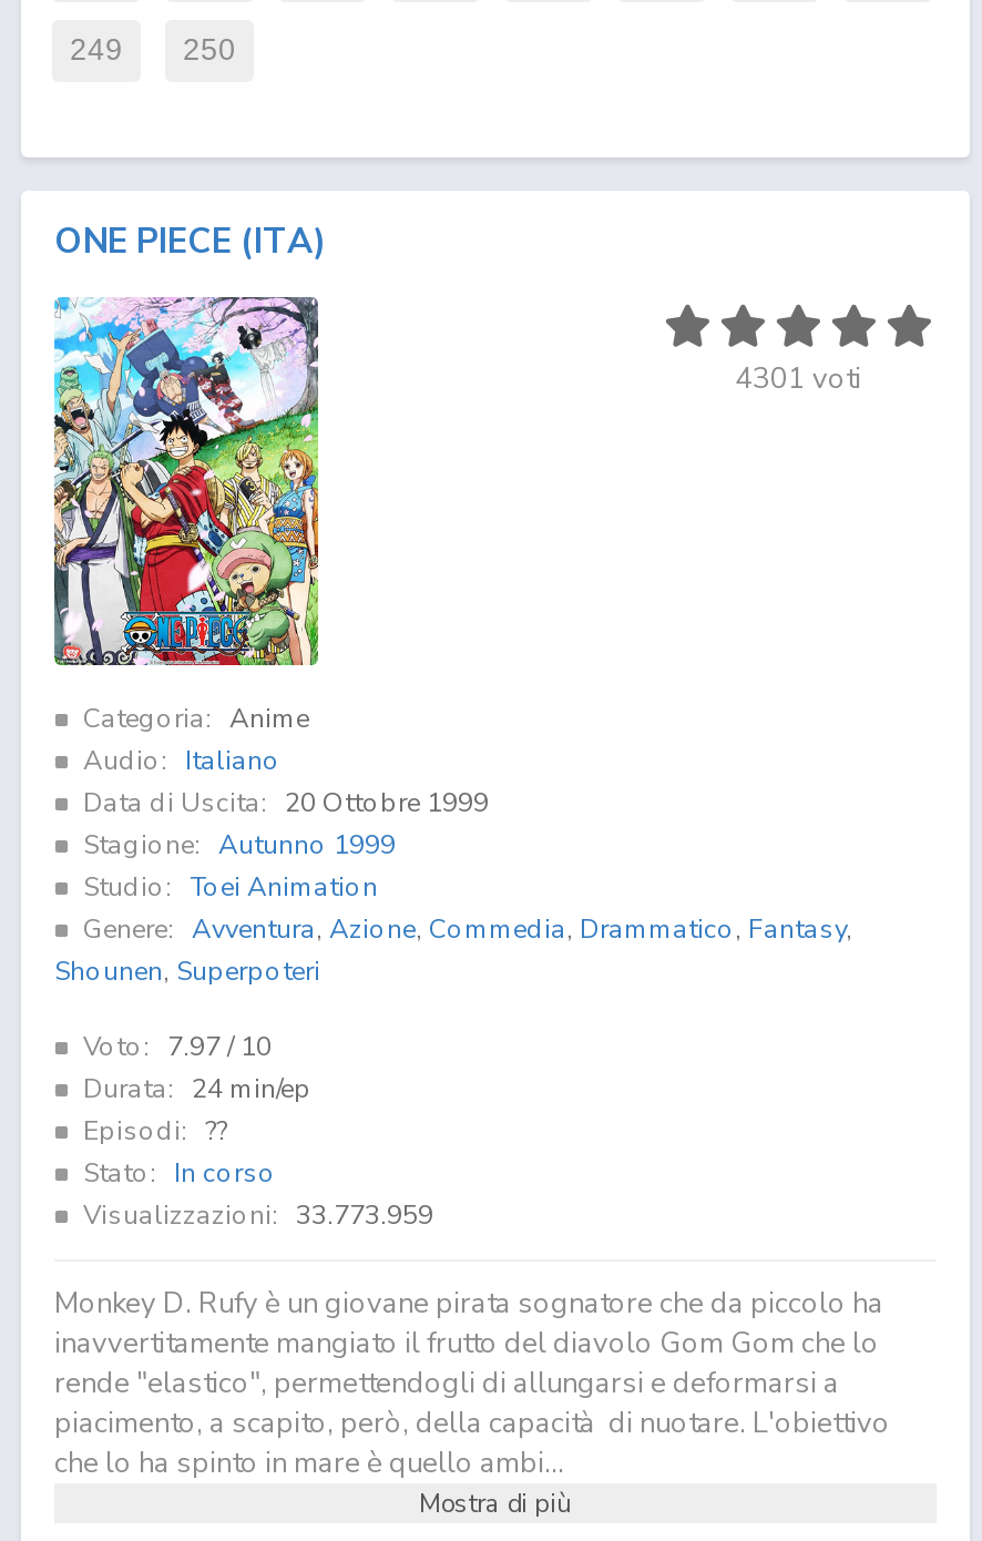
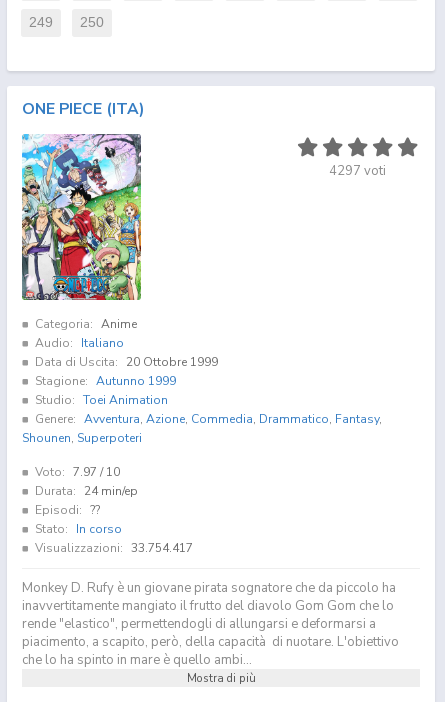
[735,359,861,399] 4301 voti -> [329,162,386,180] 4297 voti
[83,1197,433,1232] Visualizzazioni: 33.773.959 -> [35,540,193,556] Visualizzazioni: 33.754.417

